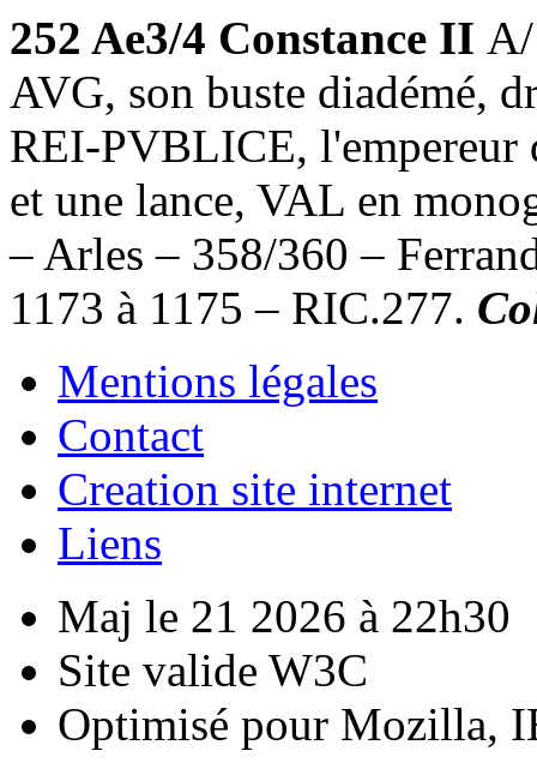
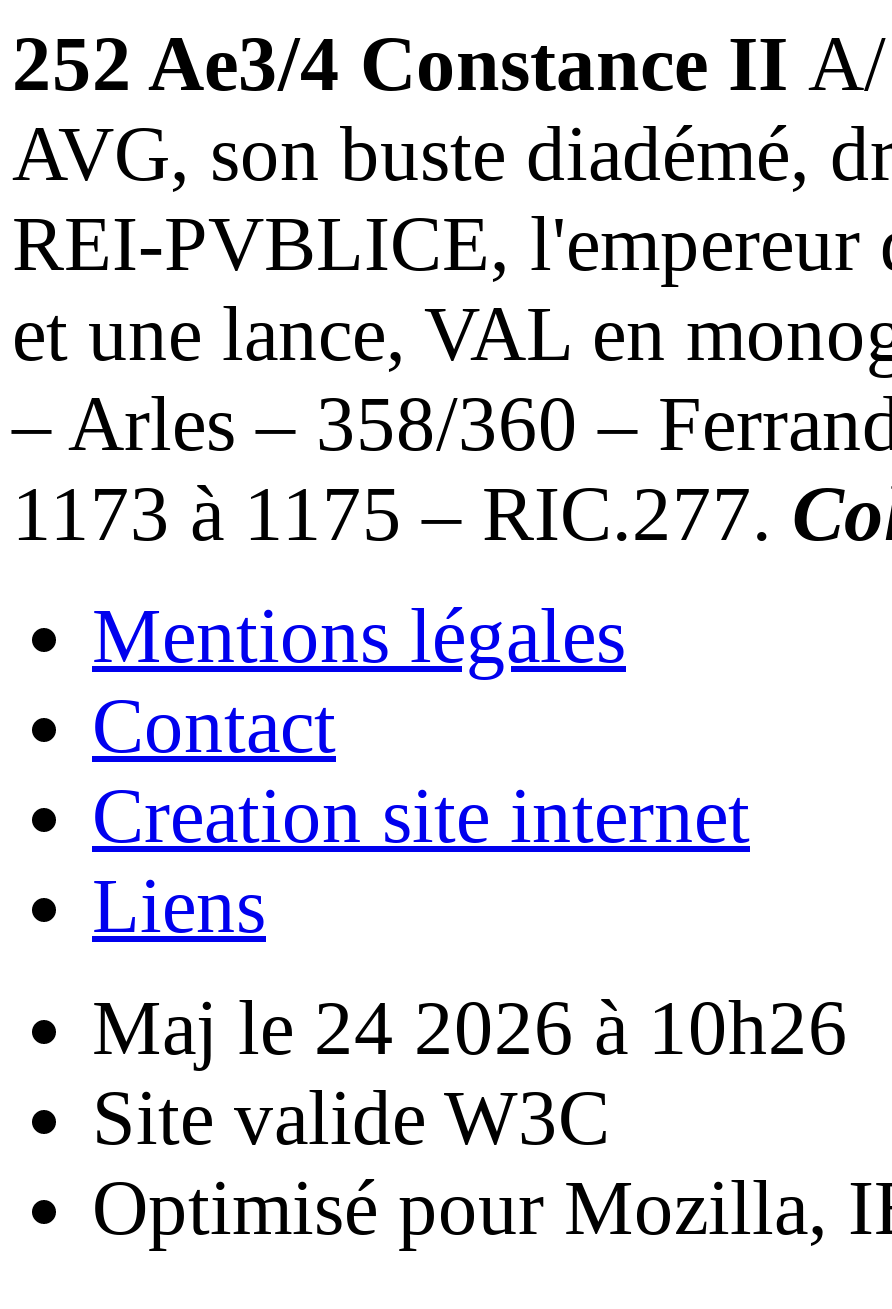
[58,590,511,641] Maj le 21 2026 à 22h30 -> [92,983,848,1069] Maj le 24 2026 à 10h26

